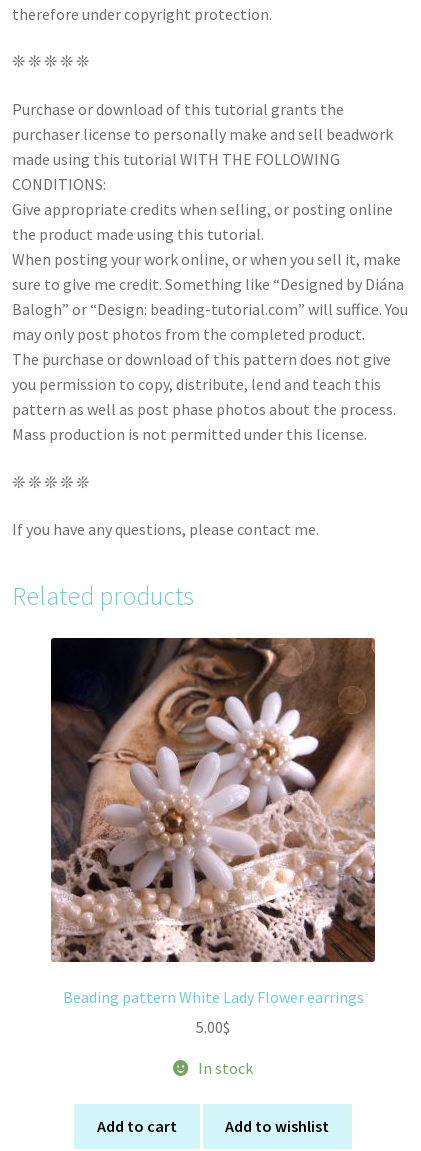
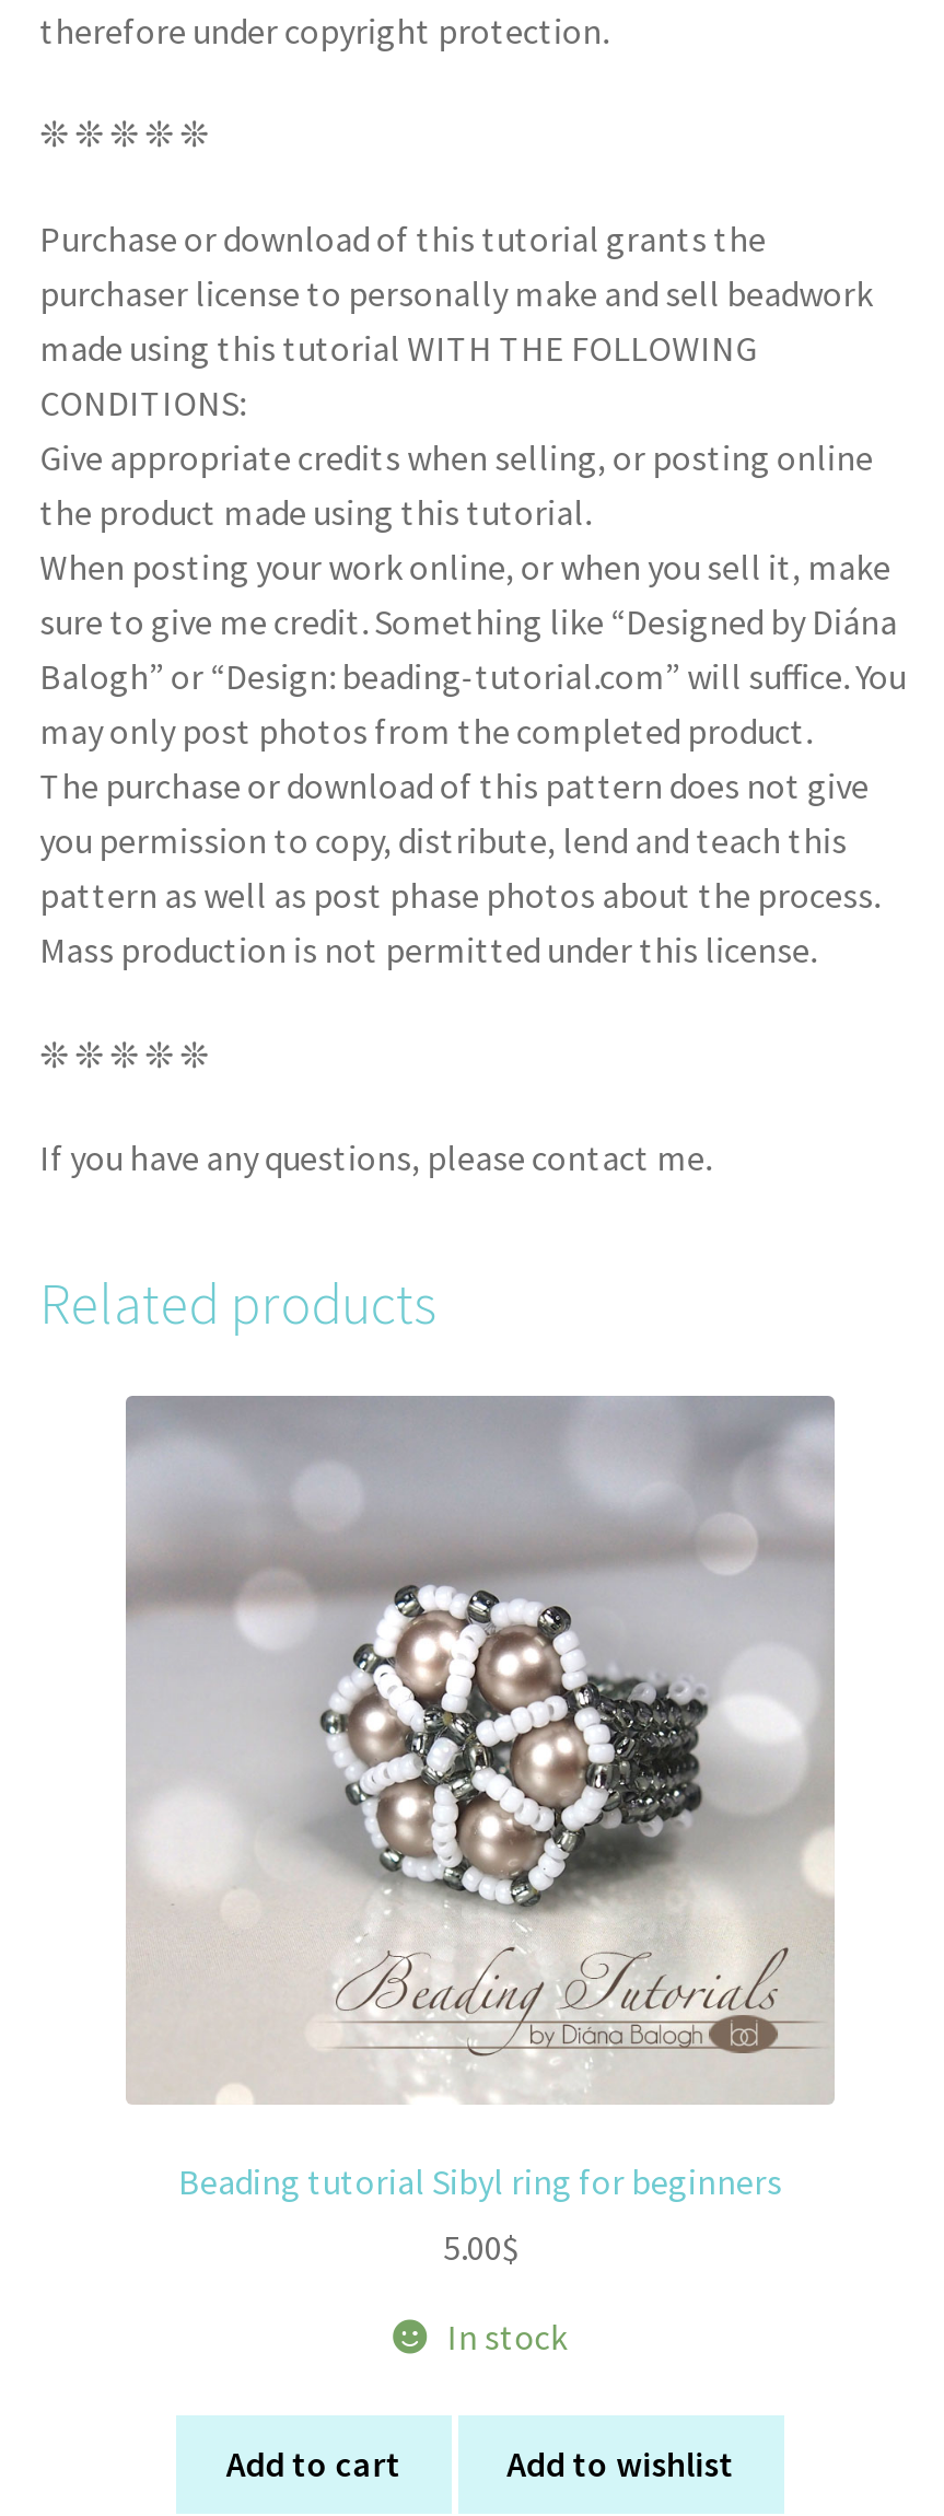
[50,637,376,1007] [image] | Beading pattern White Lady Flower earrings -> [126,1394,837,2203] [image] | Beading tutorial Sibyl ring for beginners

